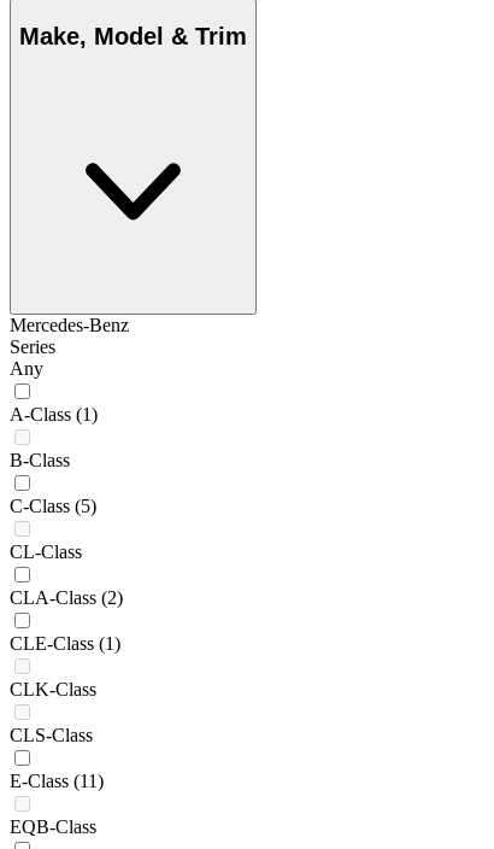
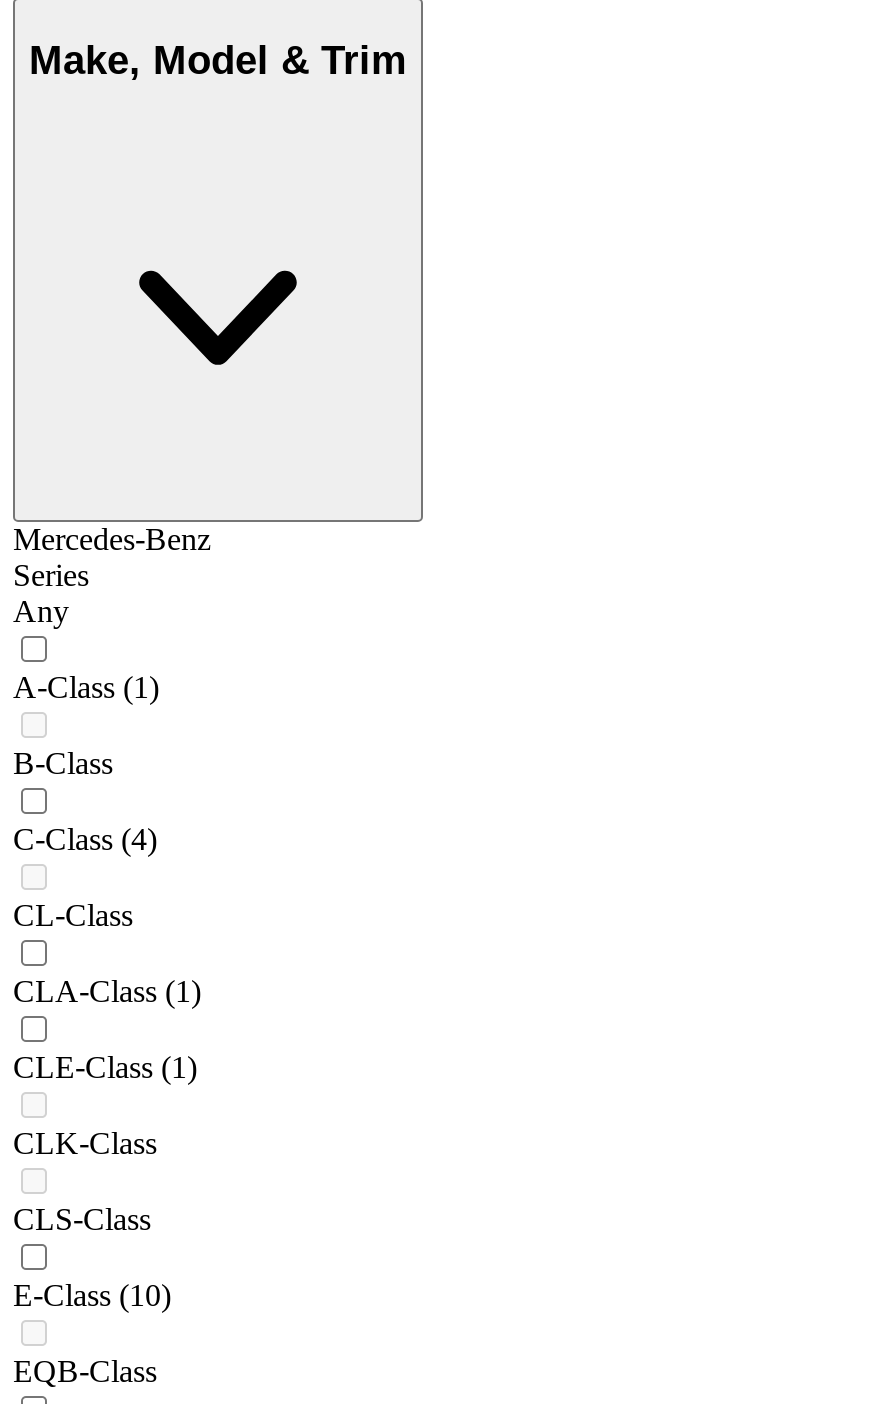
[10,496,96,517] C-Class (5) -> [13,823,157,857] C-Class (4)
[10,588,123,608] CLA-Class (2) -> [13,975,201,1009] CLA-Class (1)
[10,771,104,792] E-Class (11) -> [13,1279,171,1313] E-Class (10)

